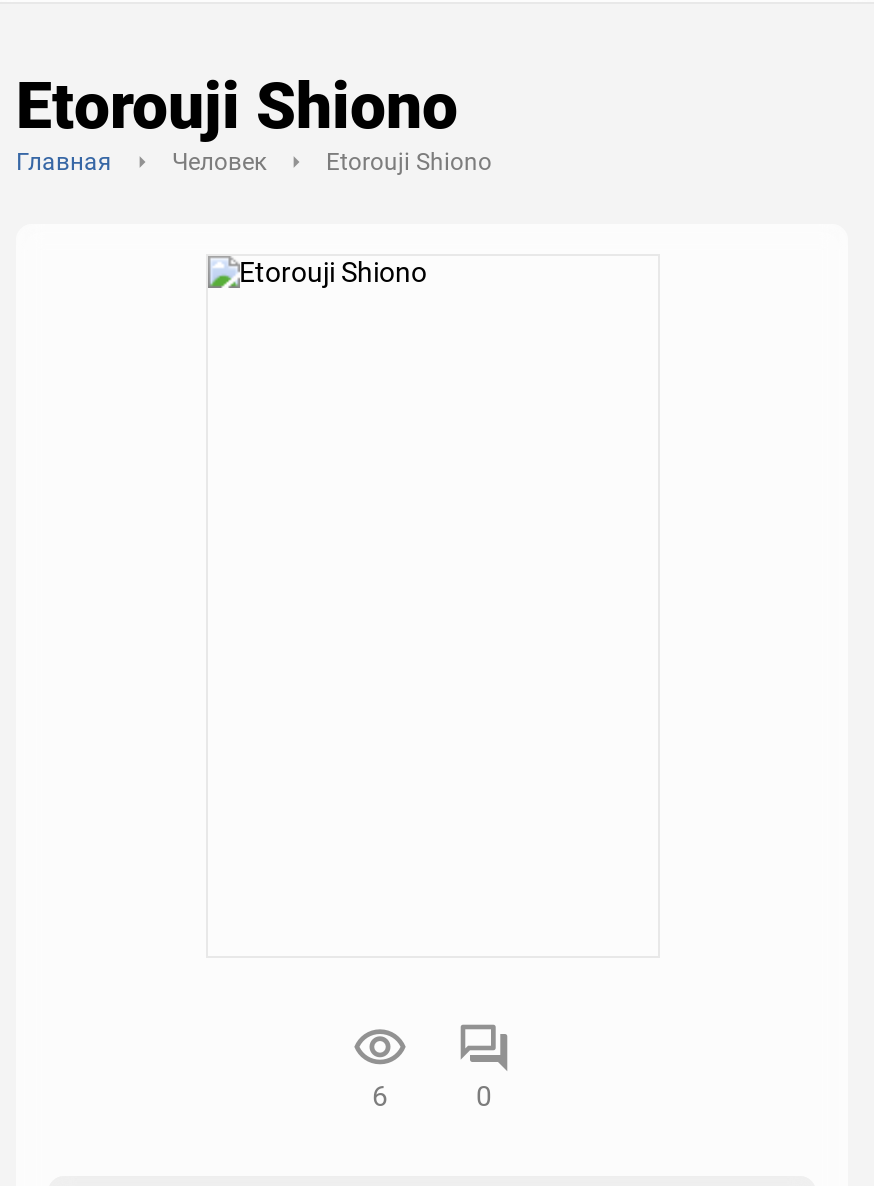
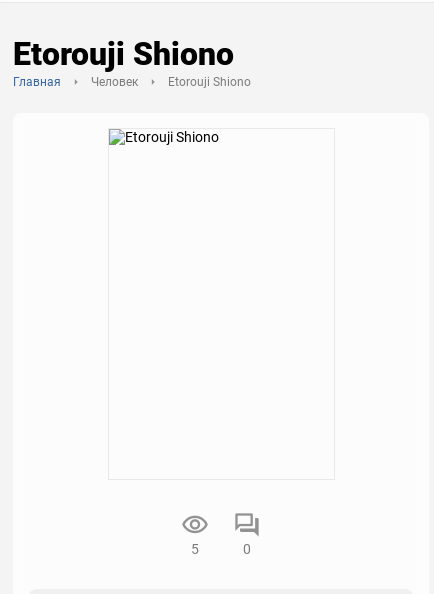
[372,1080,388,1112] 6 -> [191,541,199,557] 5

